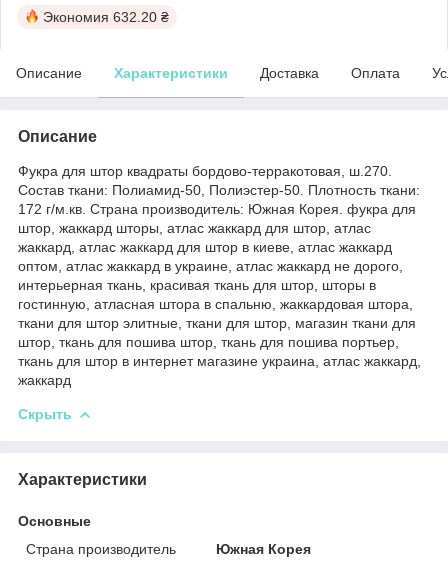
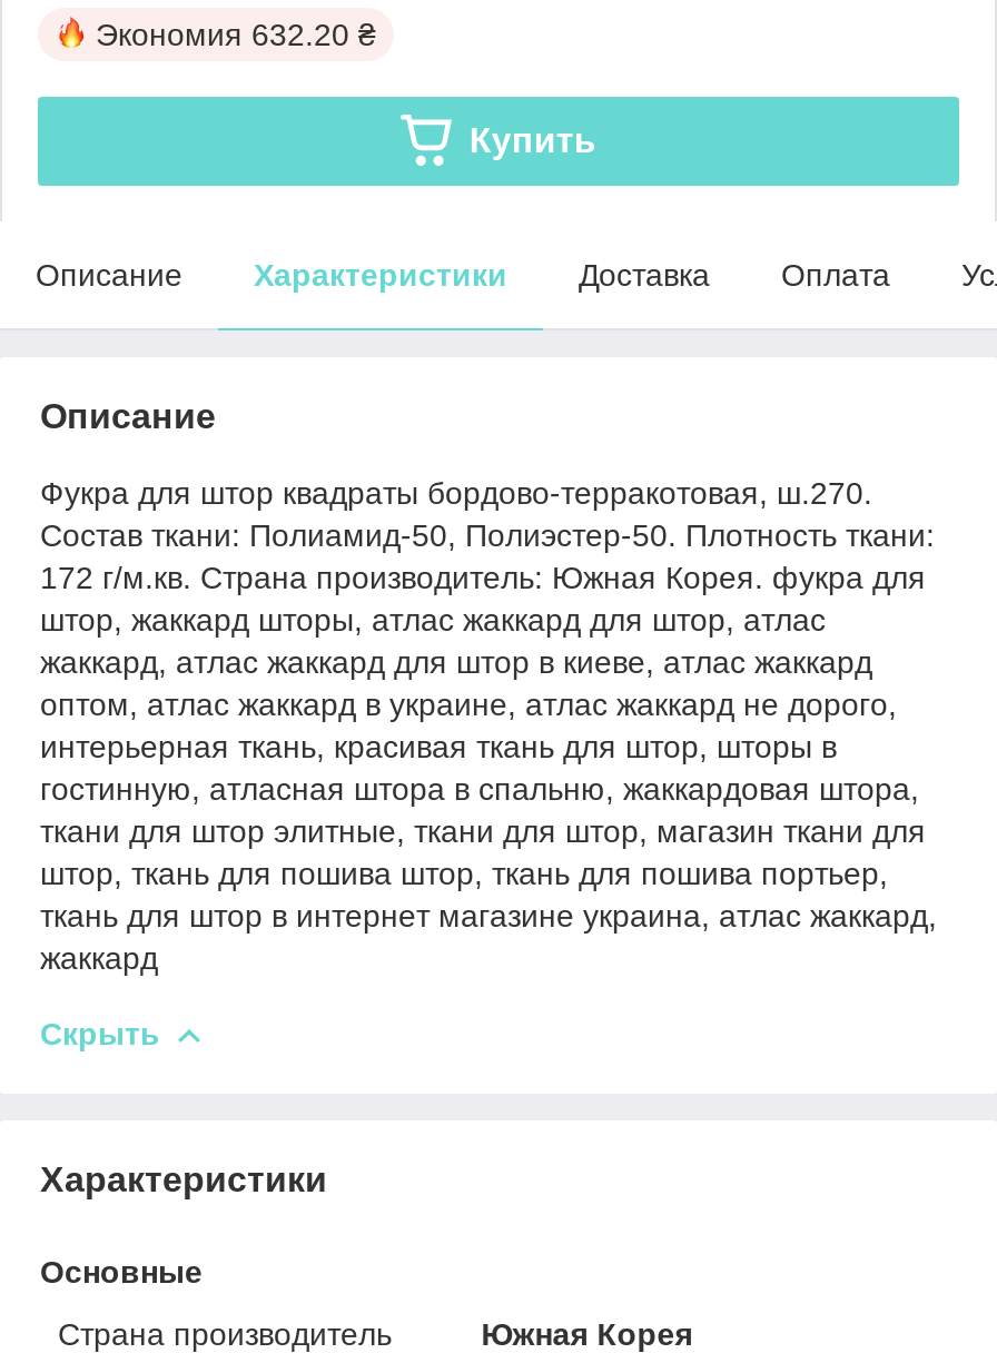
none -> [469,121,596,159] Купить

